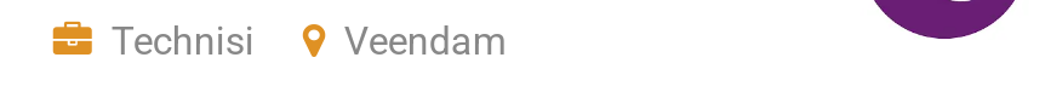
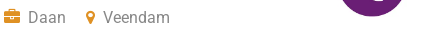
[111,18,254,64] Technisi -> [28,7,66,26] Daan

